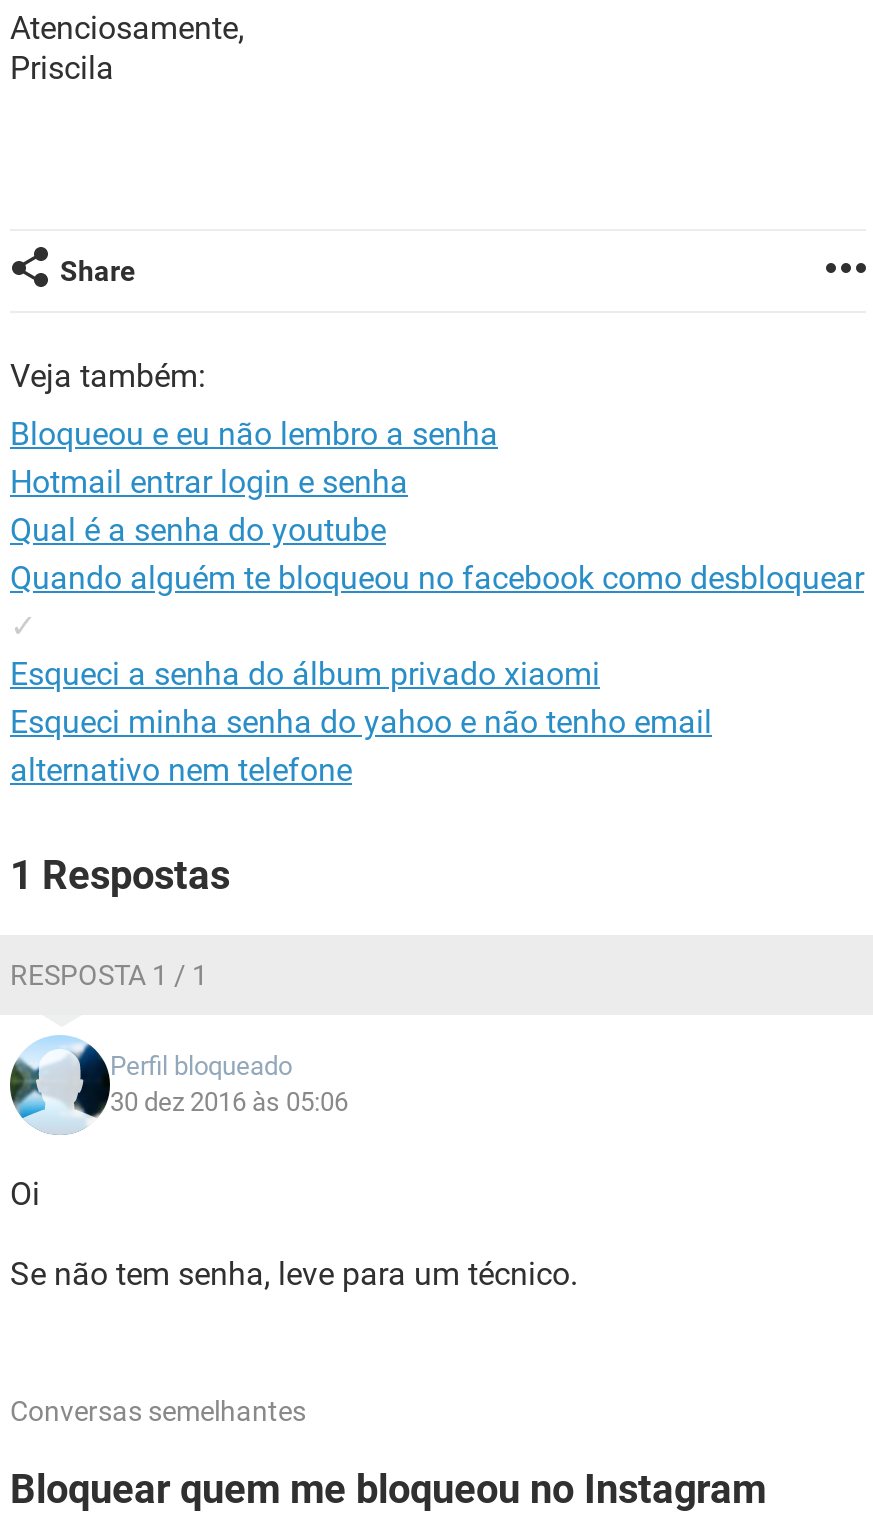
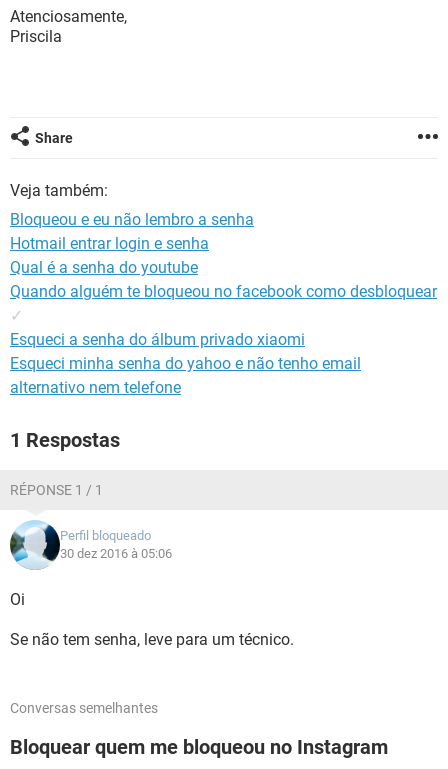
[10,959,208,991] RESPOSTA 1 / 1 -> [10,482,103,498] RÉPONSE 1 / 1
[110,1087,348,1117] 30 dez 2016 às 05:06 -> [60,546,172,561] 30 dez 2016 à 05:06

